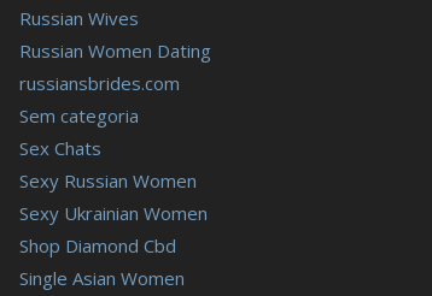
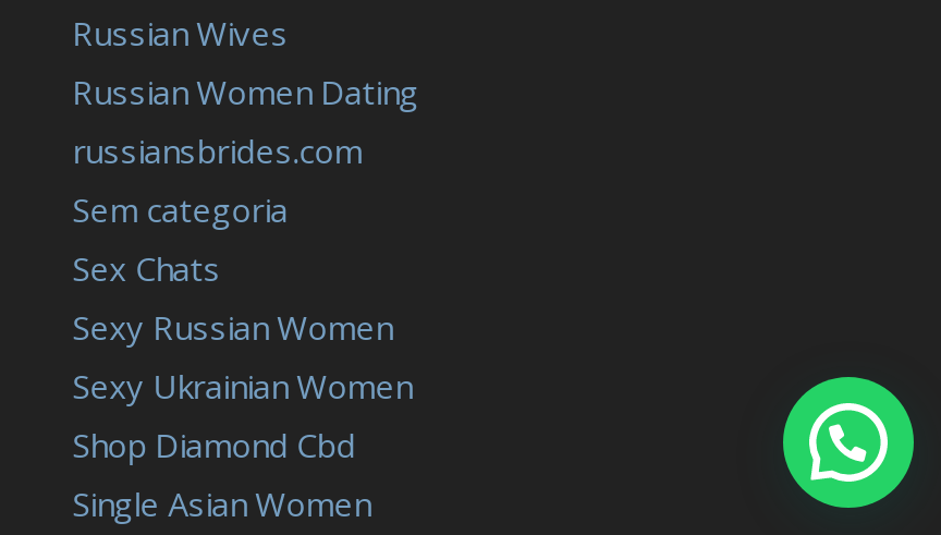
none -> [781,375,916,510] [image]

